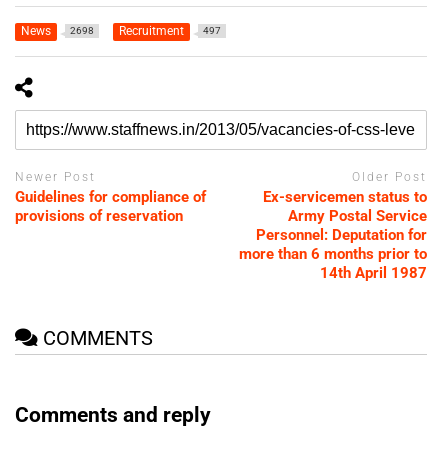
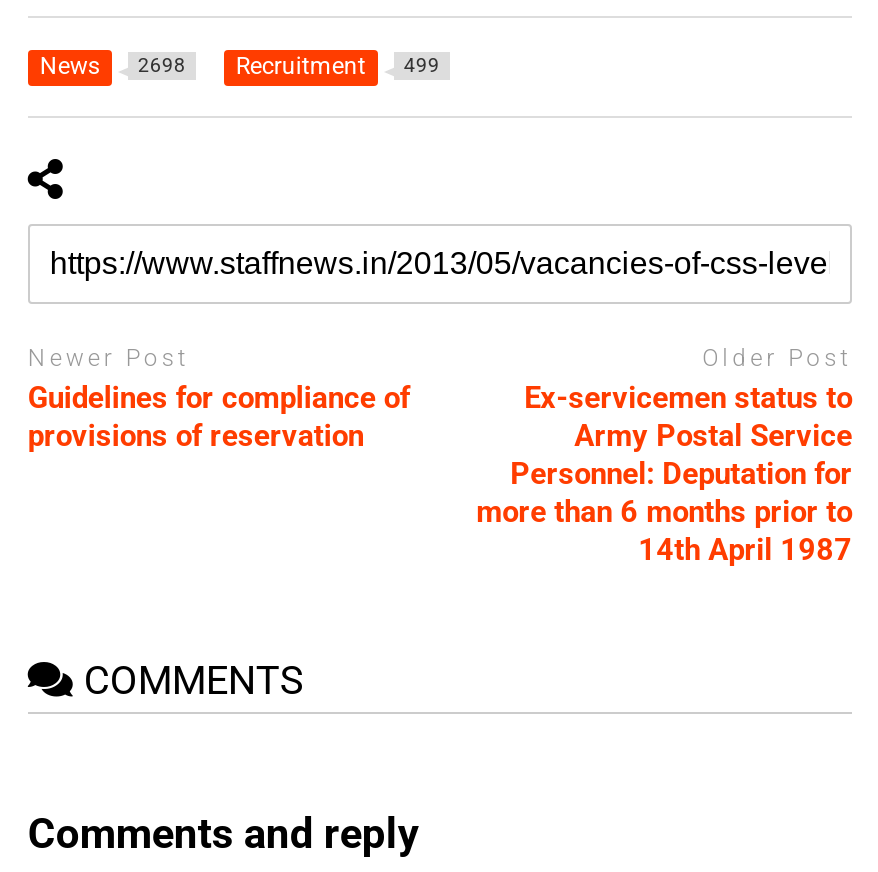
[119,24,221,38] Recruitment 497 -> [236,51,440,79] Recruitment 499

